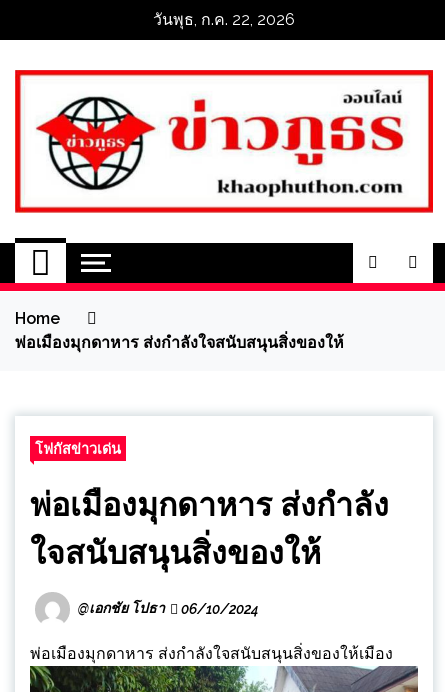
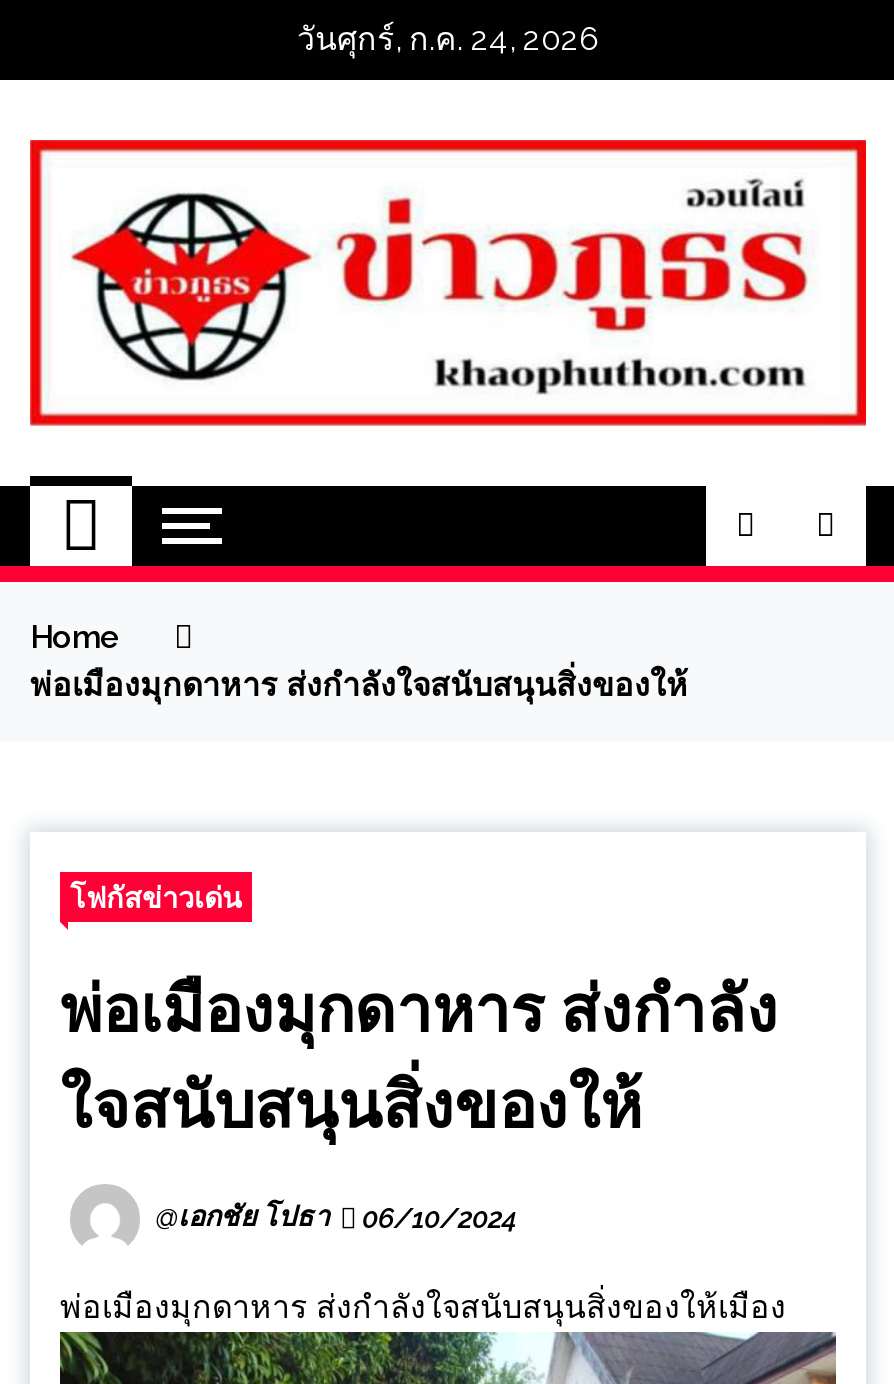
[153,10,295,29] วันพุธ, ก.ค. 22, 2026 -> [297,20,599,58] วันศุกร์, ก.ค. 24, 2026

